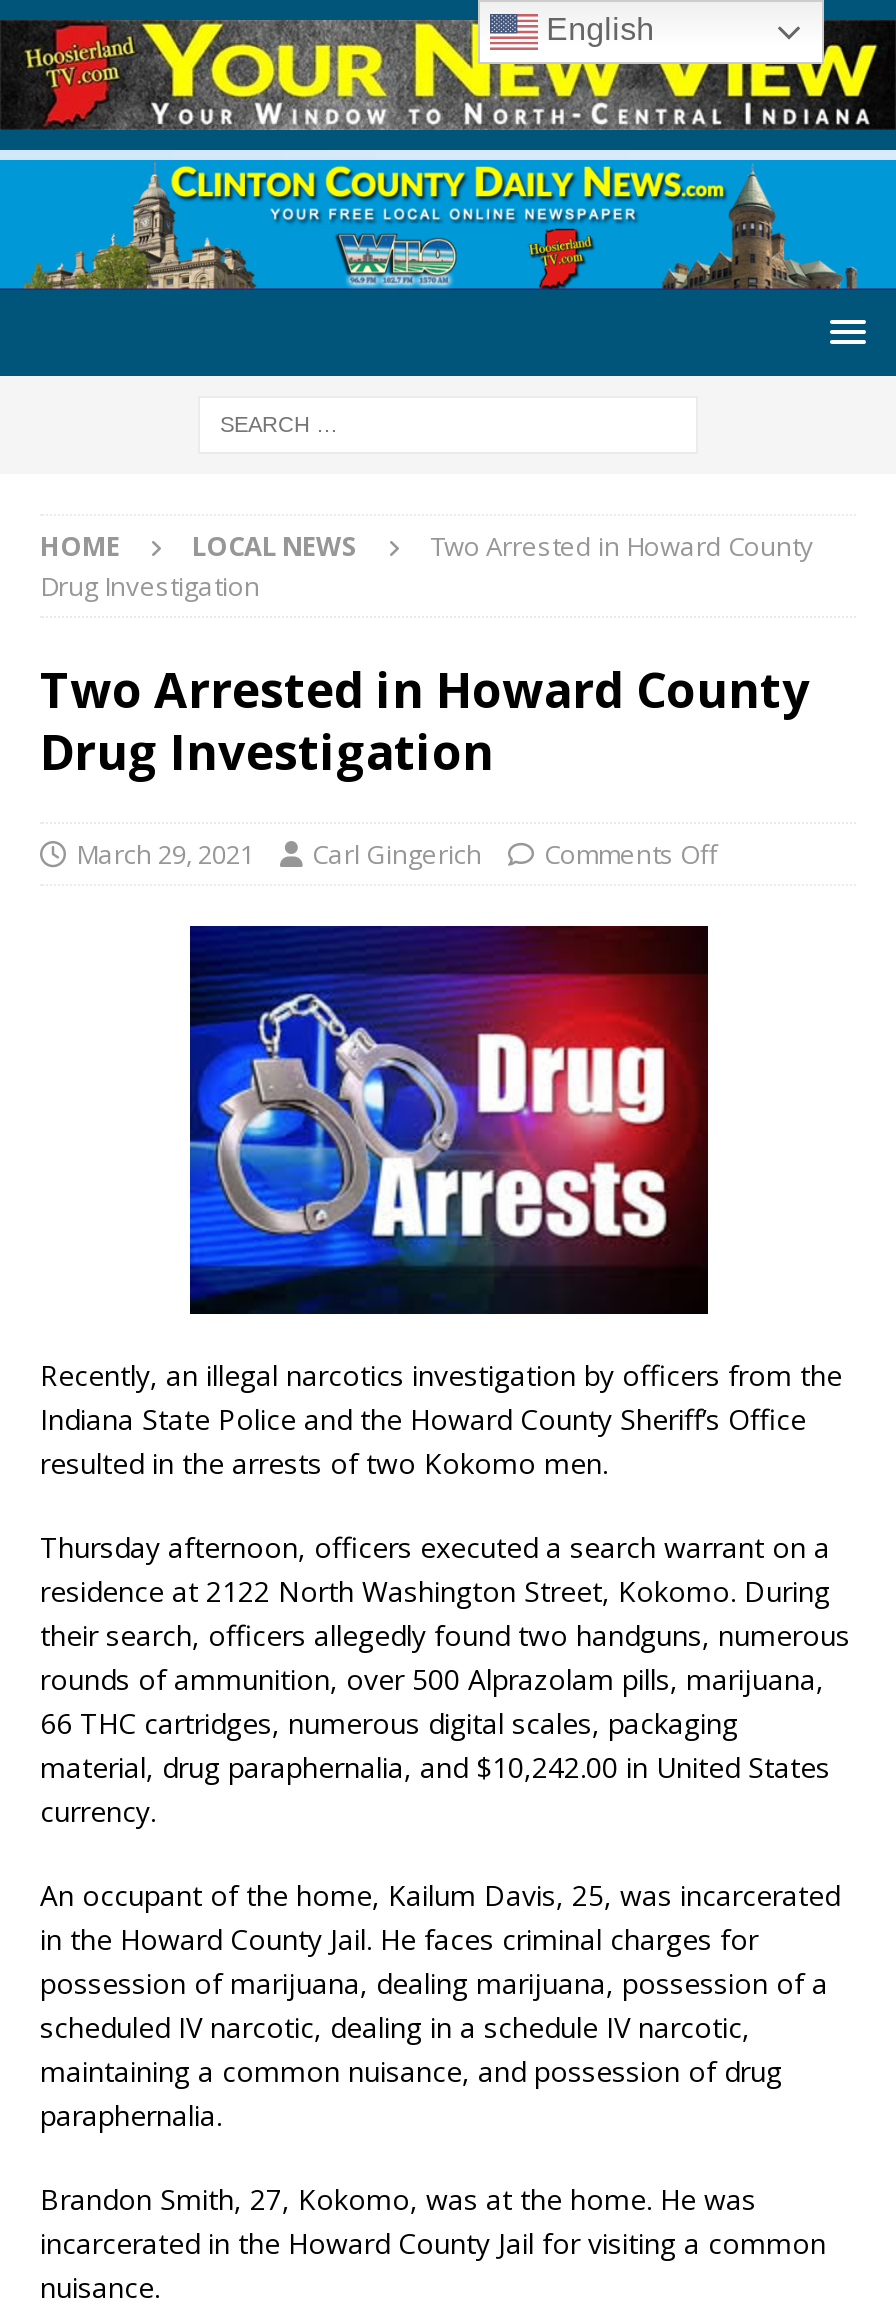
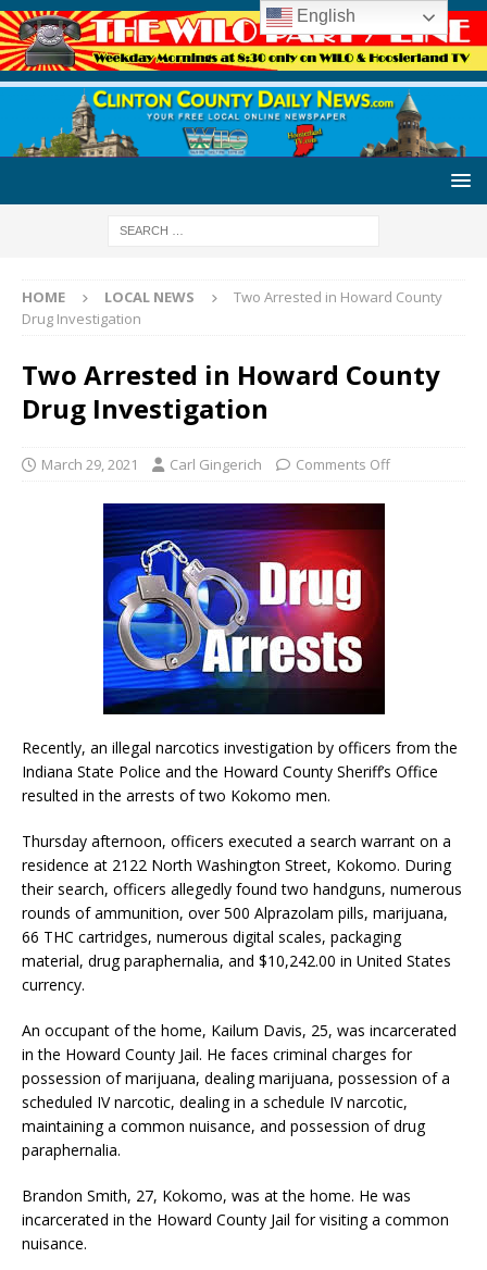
[6,20,890,132] [image] -> [3,10,484,72] [image]

